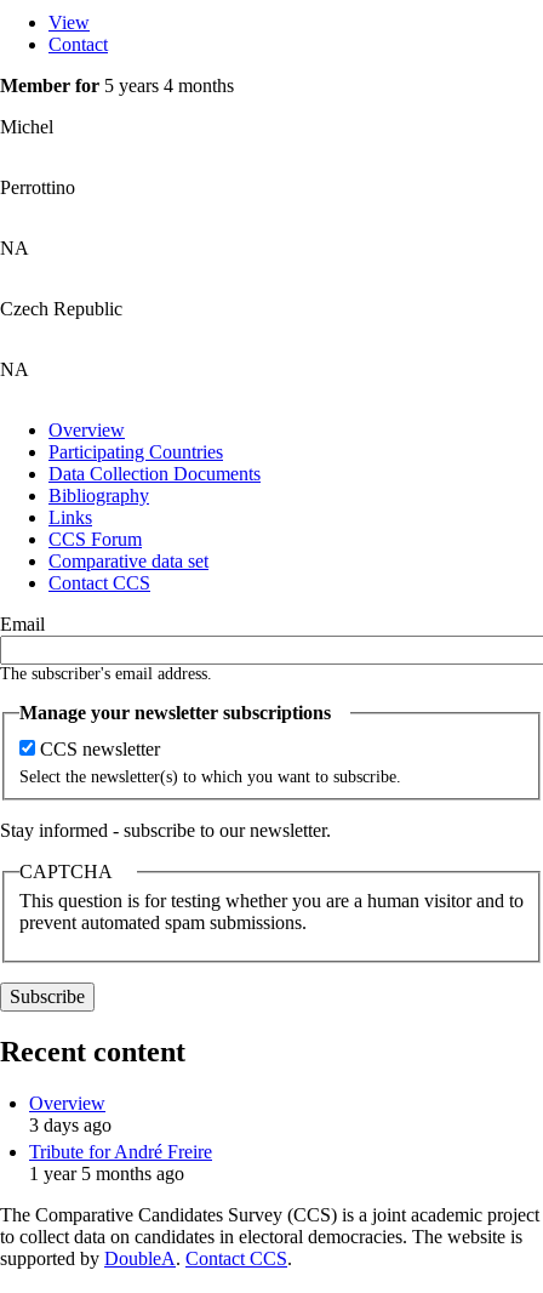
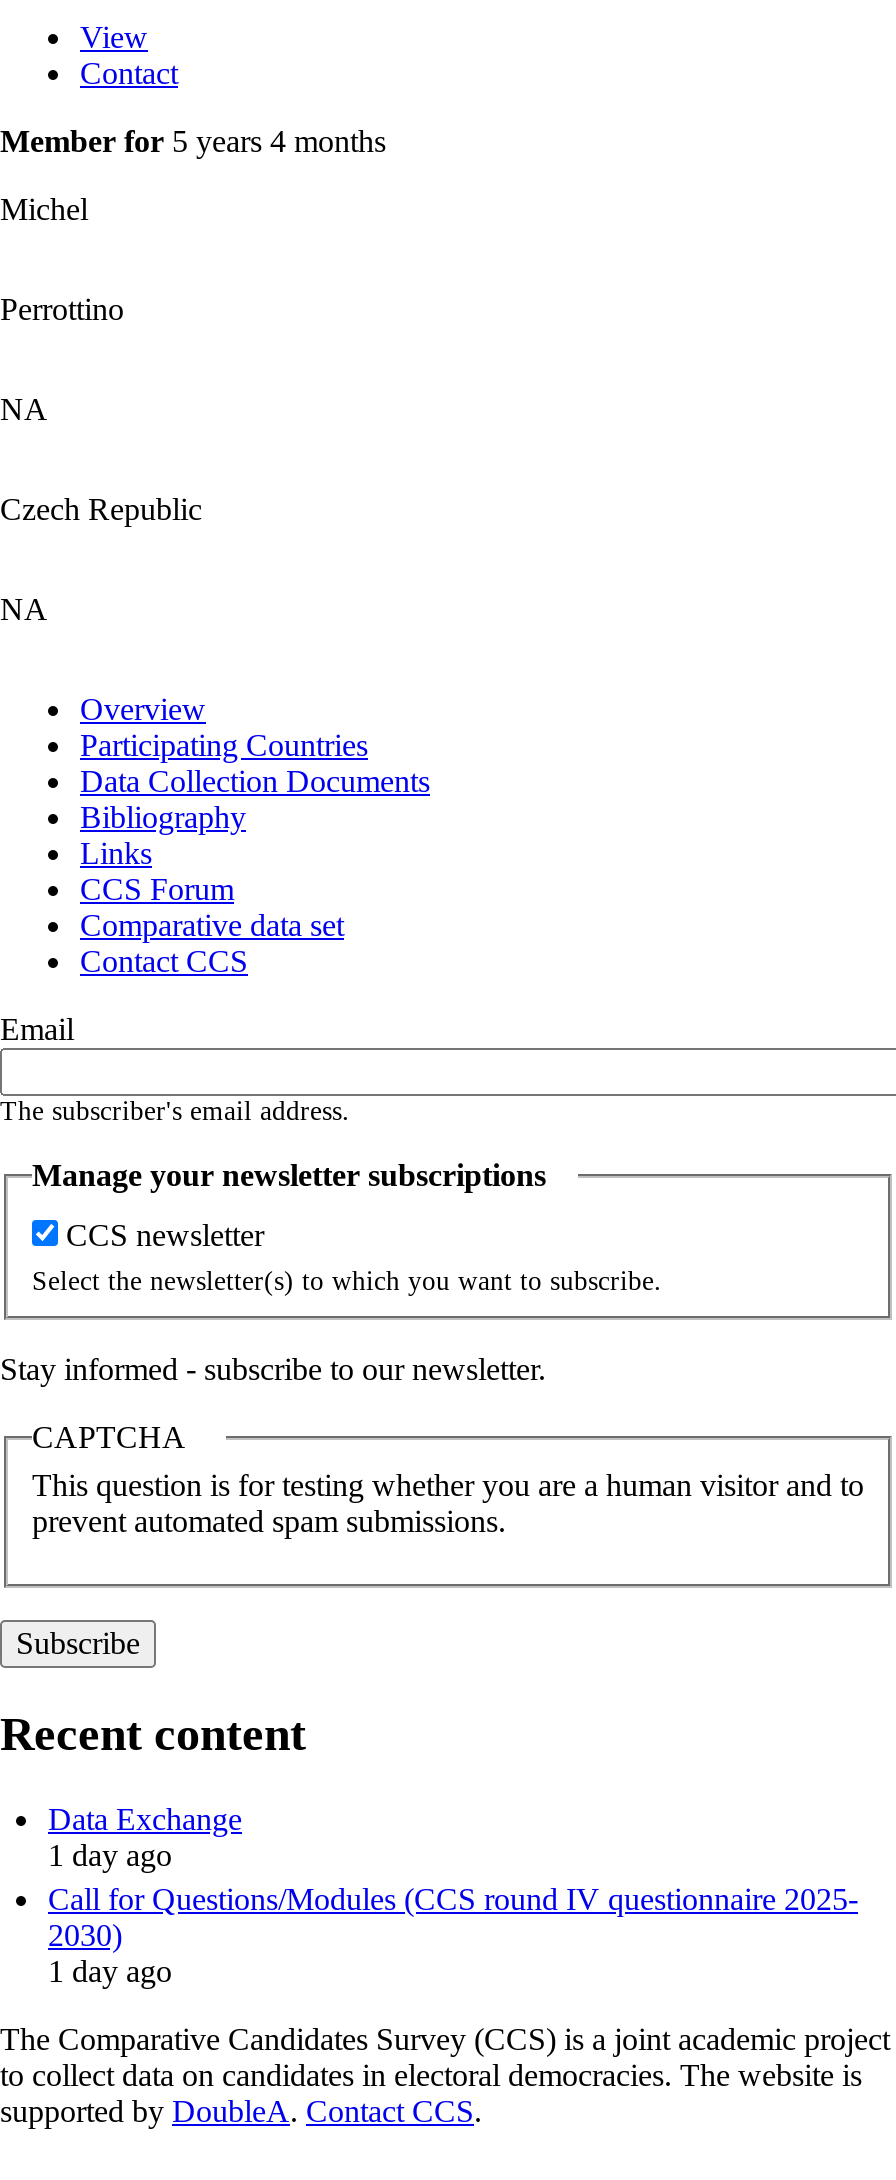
[29,1093,212,1183] Overview | 3 days ago | Tribute for André Freire | 1 year 5 months ago -> [48,1801,858,1987] Data Exchange | 1 day ago | Call for Questions/Modules (CCS round IV questionnaire 2025- | 2030) | 1 day ago

